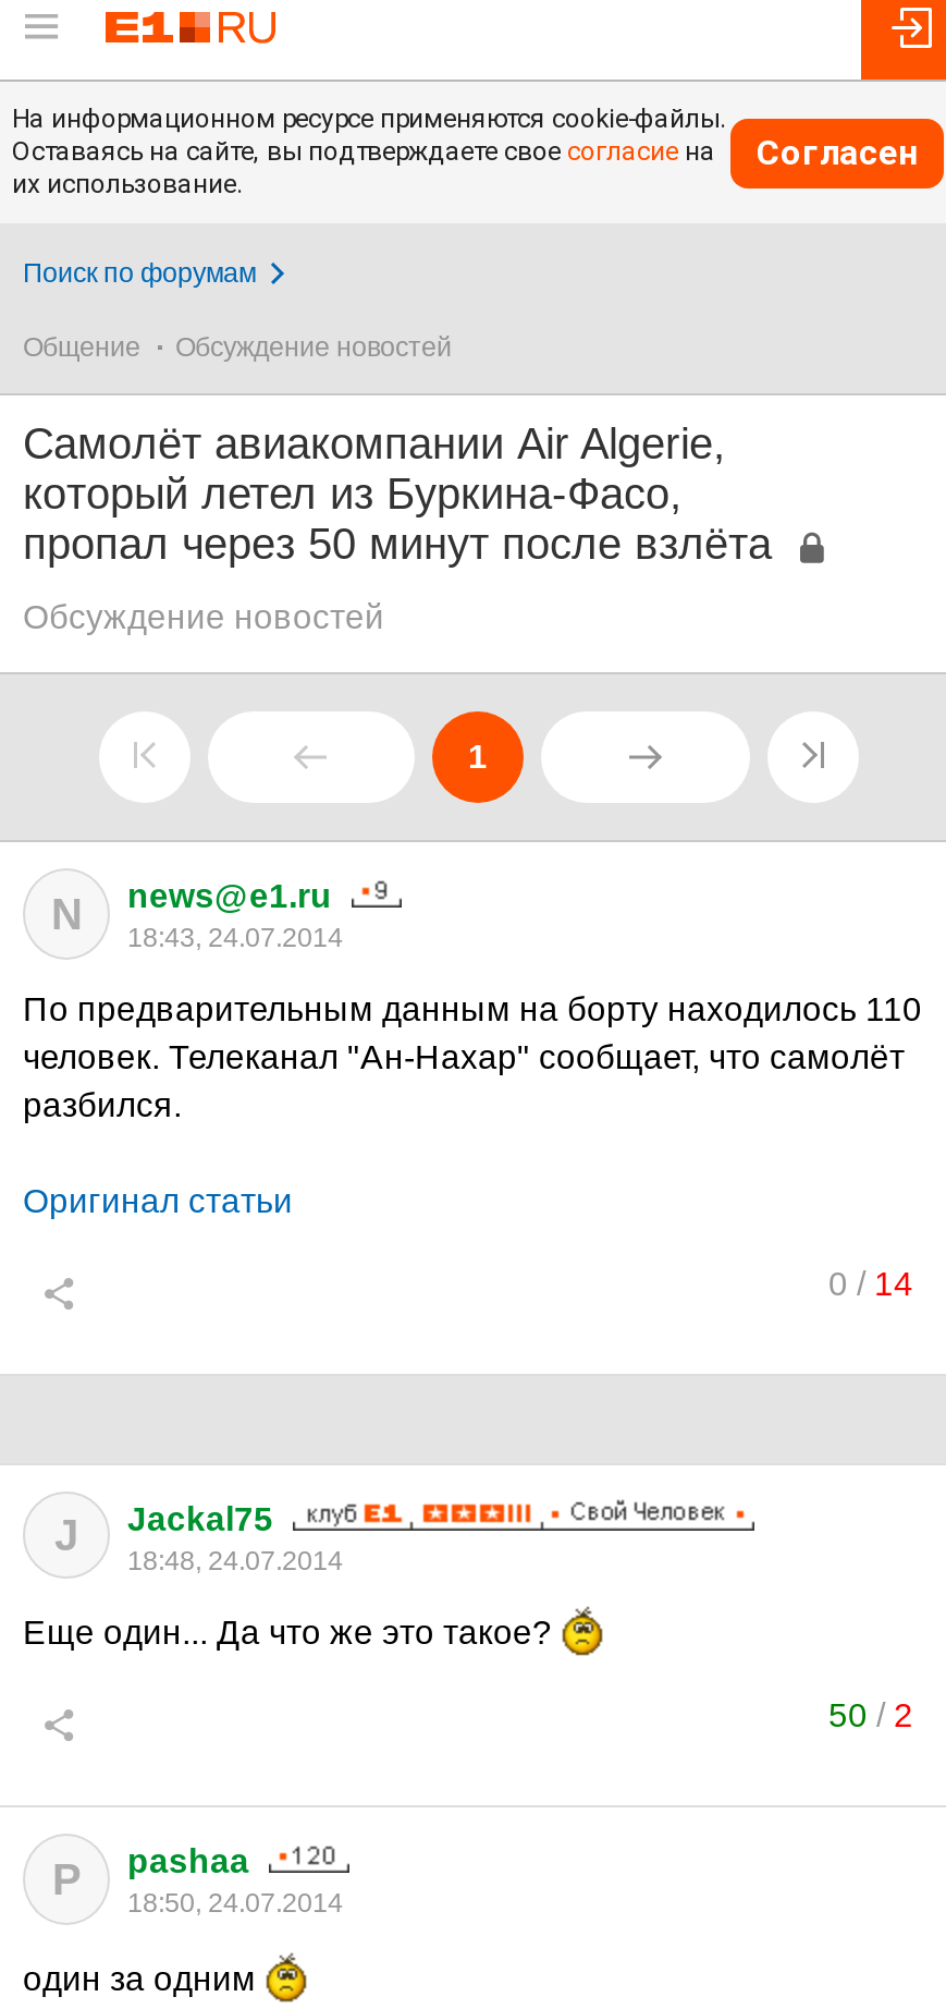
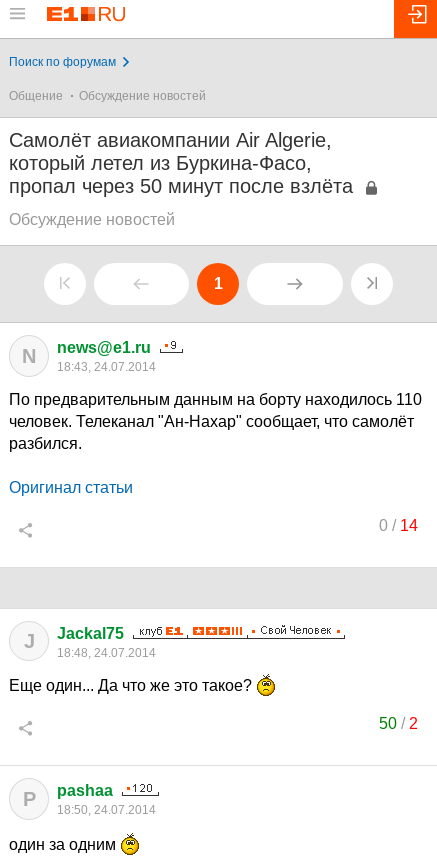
[12,104,726,199] На информационном ресурсе применяются cookie-файлы. | Оставаясь на сайте, вы подтверждаете свое согласие на | их использование. -> none
[757,131,918,172] Согласен -> none

